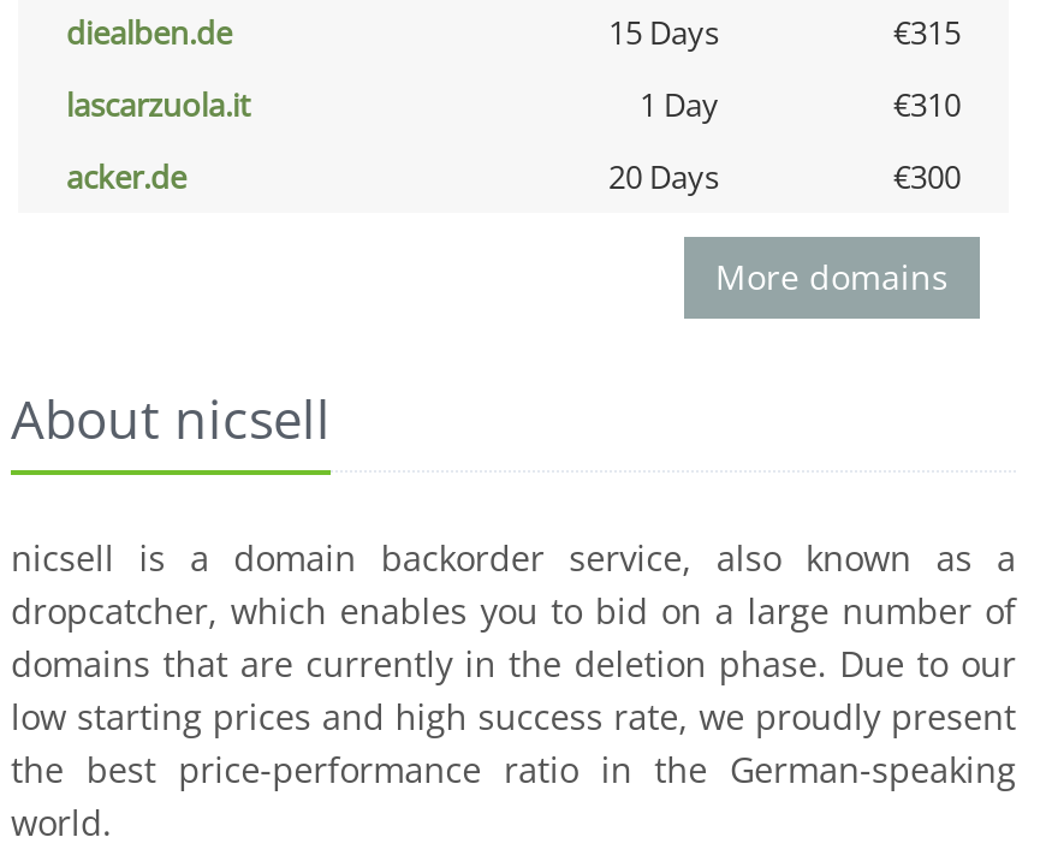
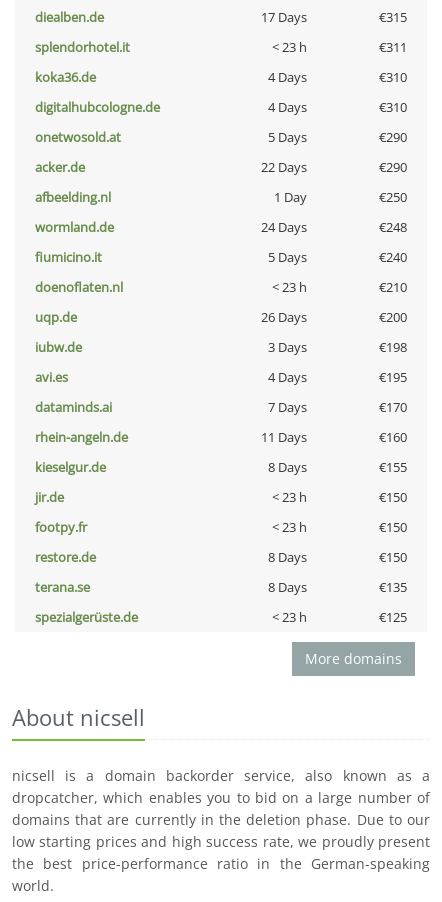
[608,11,719,55] 15 Days -> [260,8,306,26] 17 Days
[66,83,719,127] lascarzuola.it | 1 Day -> [35,38,407,86] splendorhotel.it | < 23 h | €311 | koka36.de | 4 Days
none -> [35,98,407,146] digitalhubcologne.de | 4 Days | €310 | onetwosold.at | 5 Days | €290
[608,156,961,199] 20 Days | €300 -> [35,158,407,626] 22 Days | €290 | afbeelding.nl | 1 Day | €250 | wormland.de | 24 Days | €248 | fiumicino.it | 5 Days | €240 | doenoflaten.nl | < 23 h | €210 | uqp.de | 26 Days | €200 | iubw.de | 3 Days | €198 | avi.es | 4 Days | €195 | dataminds.ai | 7 Days | €170 | rhein-angeln.de | 11 Days | €160 | kieselgur.de | 8 Days | €155 | jir.de | < 23 h | €150 | footpy.fr | < 23 h | €150 | restore.de | 8 Days | €150 | terana.se | 8 Days | €135 | spezialgerüste.de | < 23 h | €125

